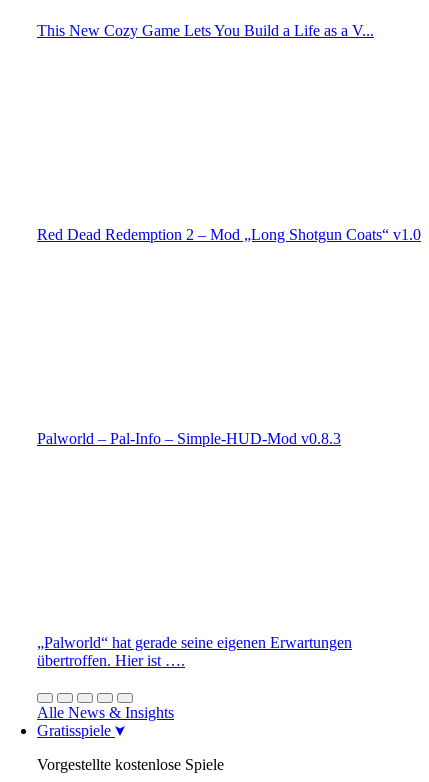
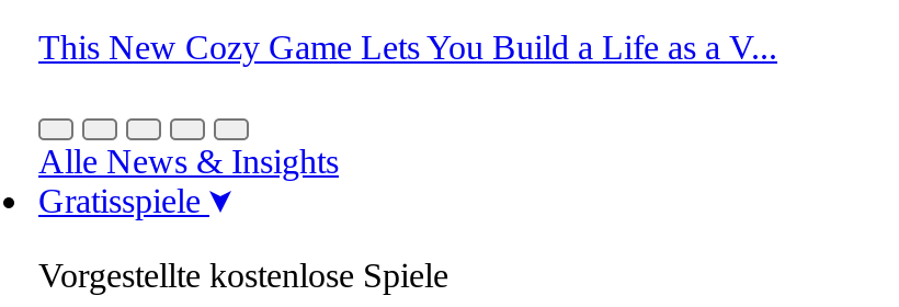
[37,226,421,243] Red Dead Redemption 2 – Mod „Long Shotgun Coats“ v1.0 -> none
[37,430,341,447] Palworld – Pal-Info – Simple-HUD-Mod v0.8.3 -> none
[37,634,352,669] „Palworld“ hat gerade seine eigenen Erwartungen | übertroffen. Hier ist …. -> none

